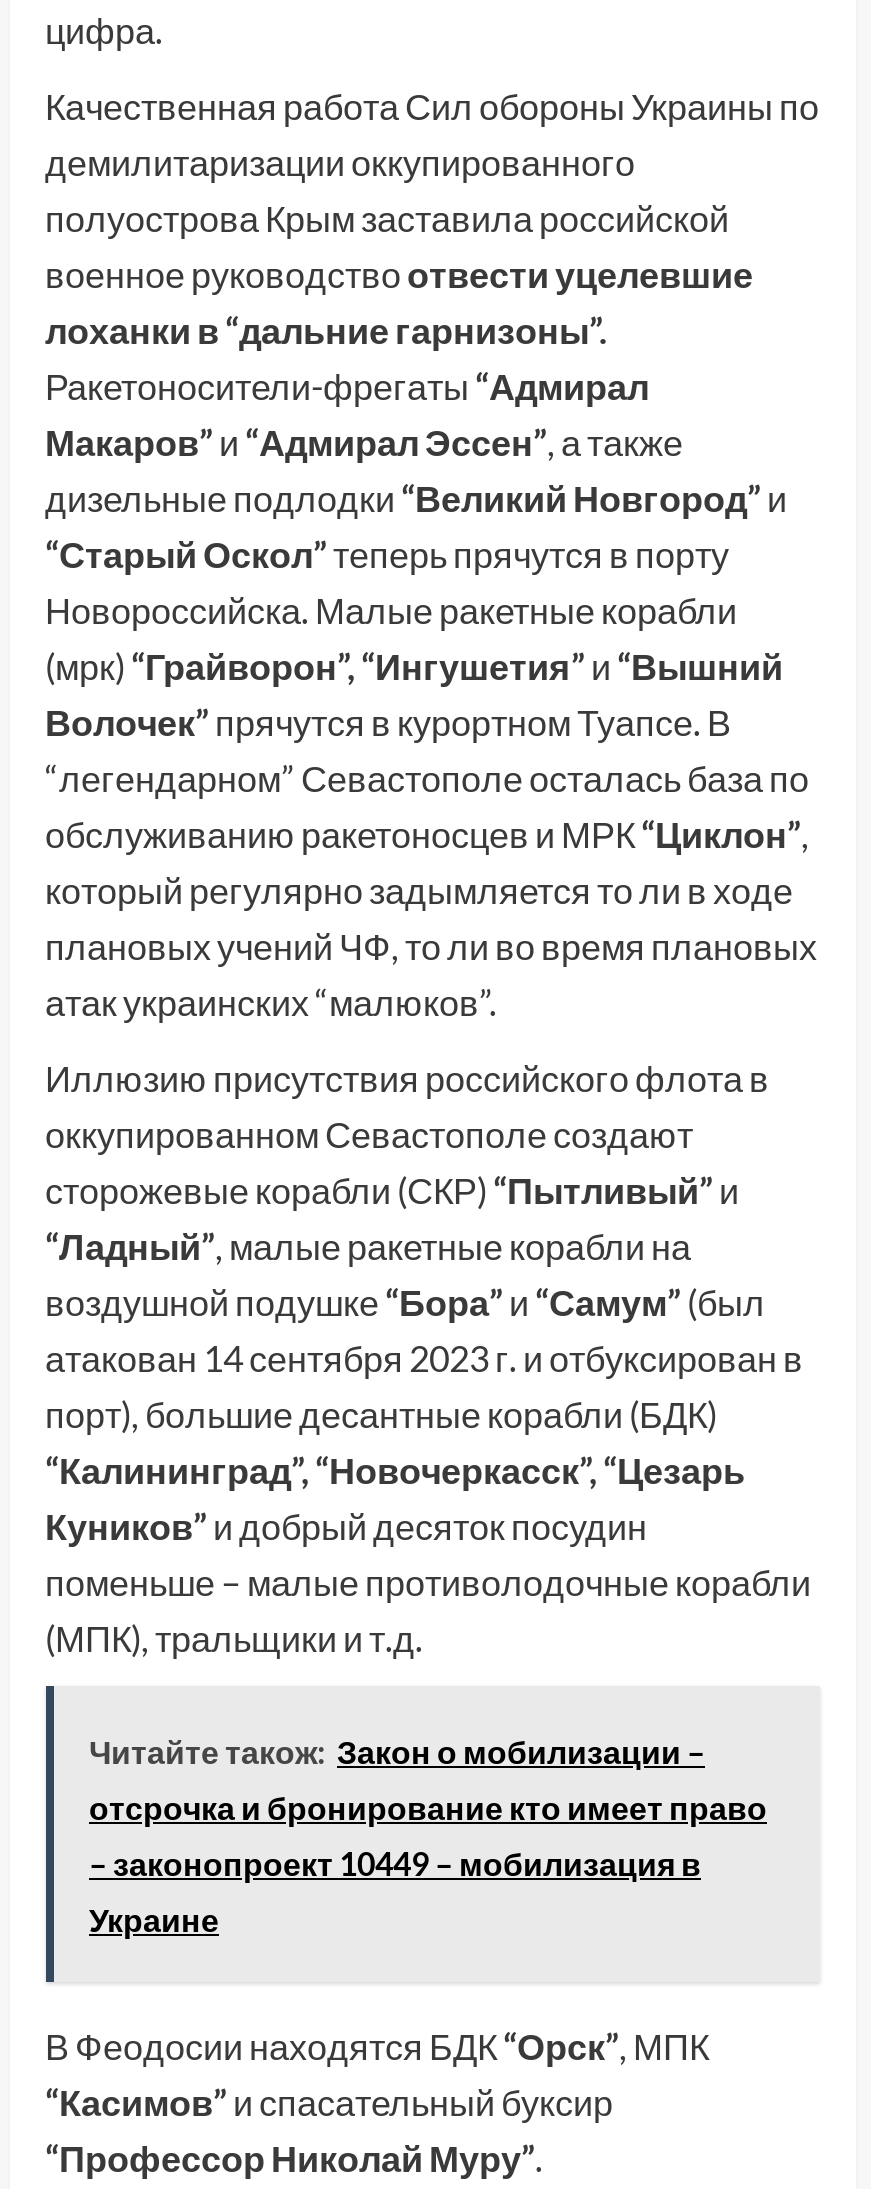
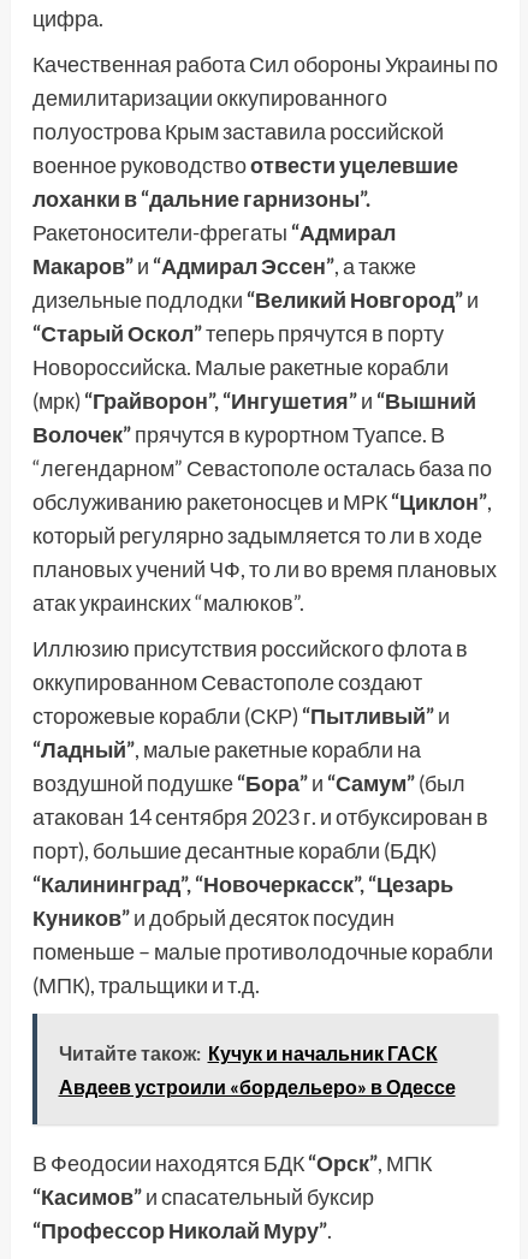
[89,1732,767,1938] Читайте також: Закон о мобилизации – | отсрочка и бронирование кто имеет право | – законопроект 10449 – мобилизация в | Украине -> [58,1041,455,1098] Читайте також: Кучук и начальник ГАСК | Авдеев устроили «бордельеро» в Одессе

